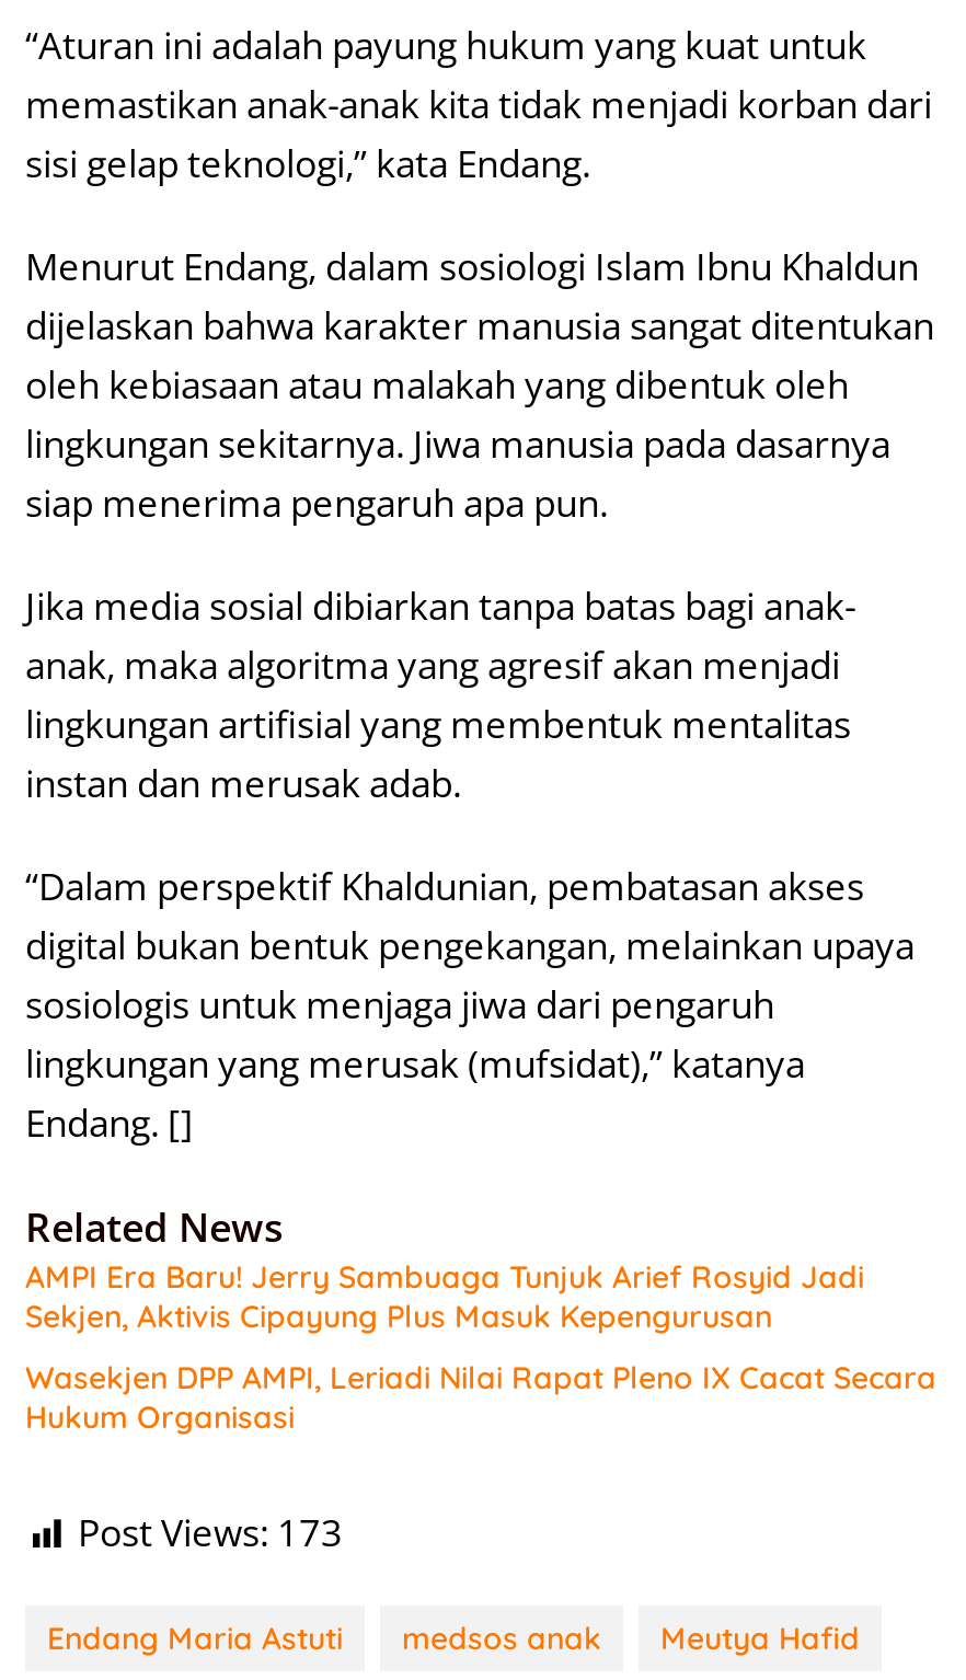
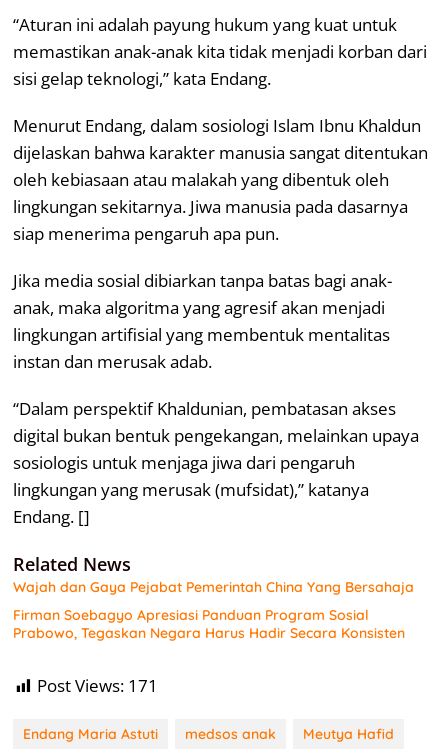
[25,1257,864,1336] AMPI Era Baru! Jerry Sambuaga Tunjuk Arief Rosyid Jadi | Sekjen, Aktivis Cipayung Plus Masuk Kepengurusan -> [13,578,414,596] Wajah dan Gaya Pejabat Pemerintah China Yang Bersahaja
[25,1358,936,1437] Wasekjen DPP AMPI, Leriadi Nilai Rapat Pleno IX Cacat Secara | Hukum Organisasi -> [13,606,405,642] Firman Soebagyo Apresiasi Panduan Program Sosial | Prabowo, Tegaskan Negara Harus Hadir Secara Konsisten
[78,1507,343,1558] Post Views: 173 -> [37,674,158,697] Post Views: 171

